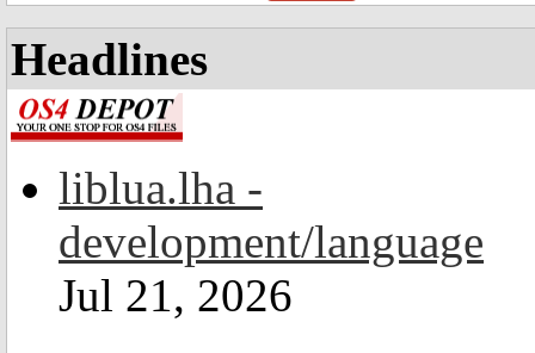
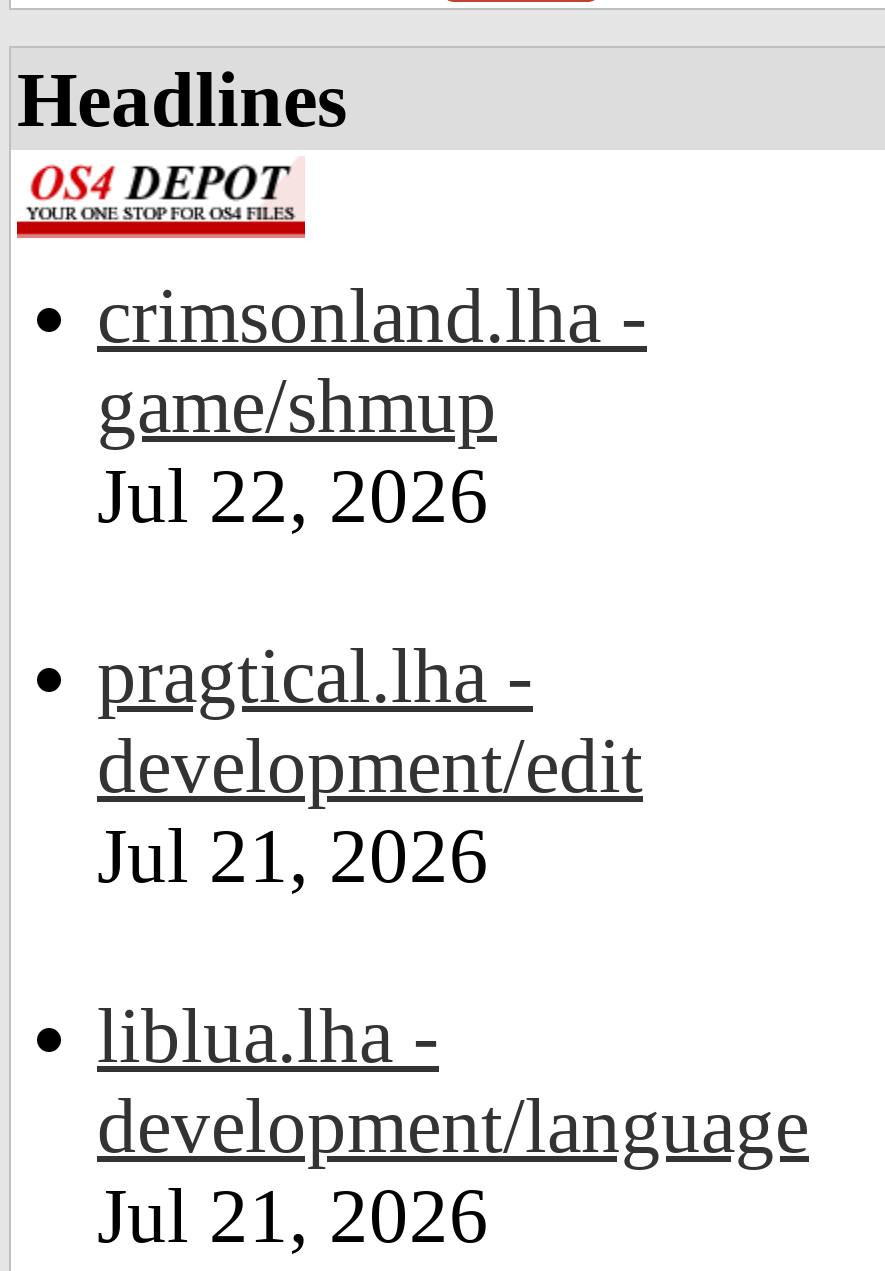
none -> [97,272,647,898] crimsonland.lha - | game/shmup | Jul 22, 2026 | pragtical.lha - | development/edit | Jul 21, 2026

